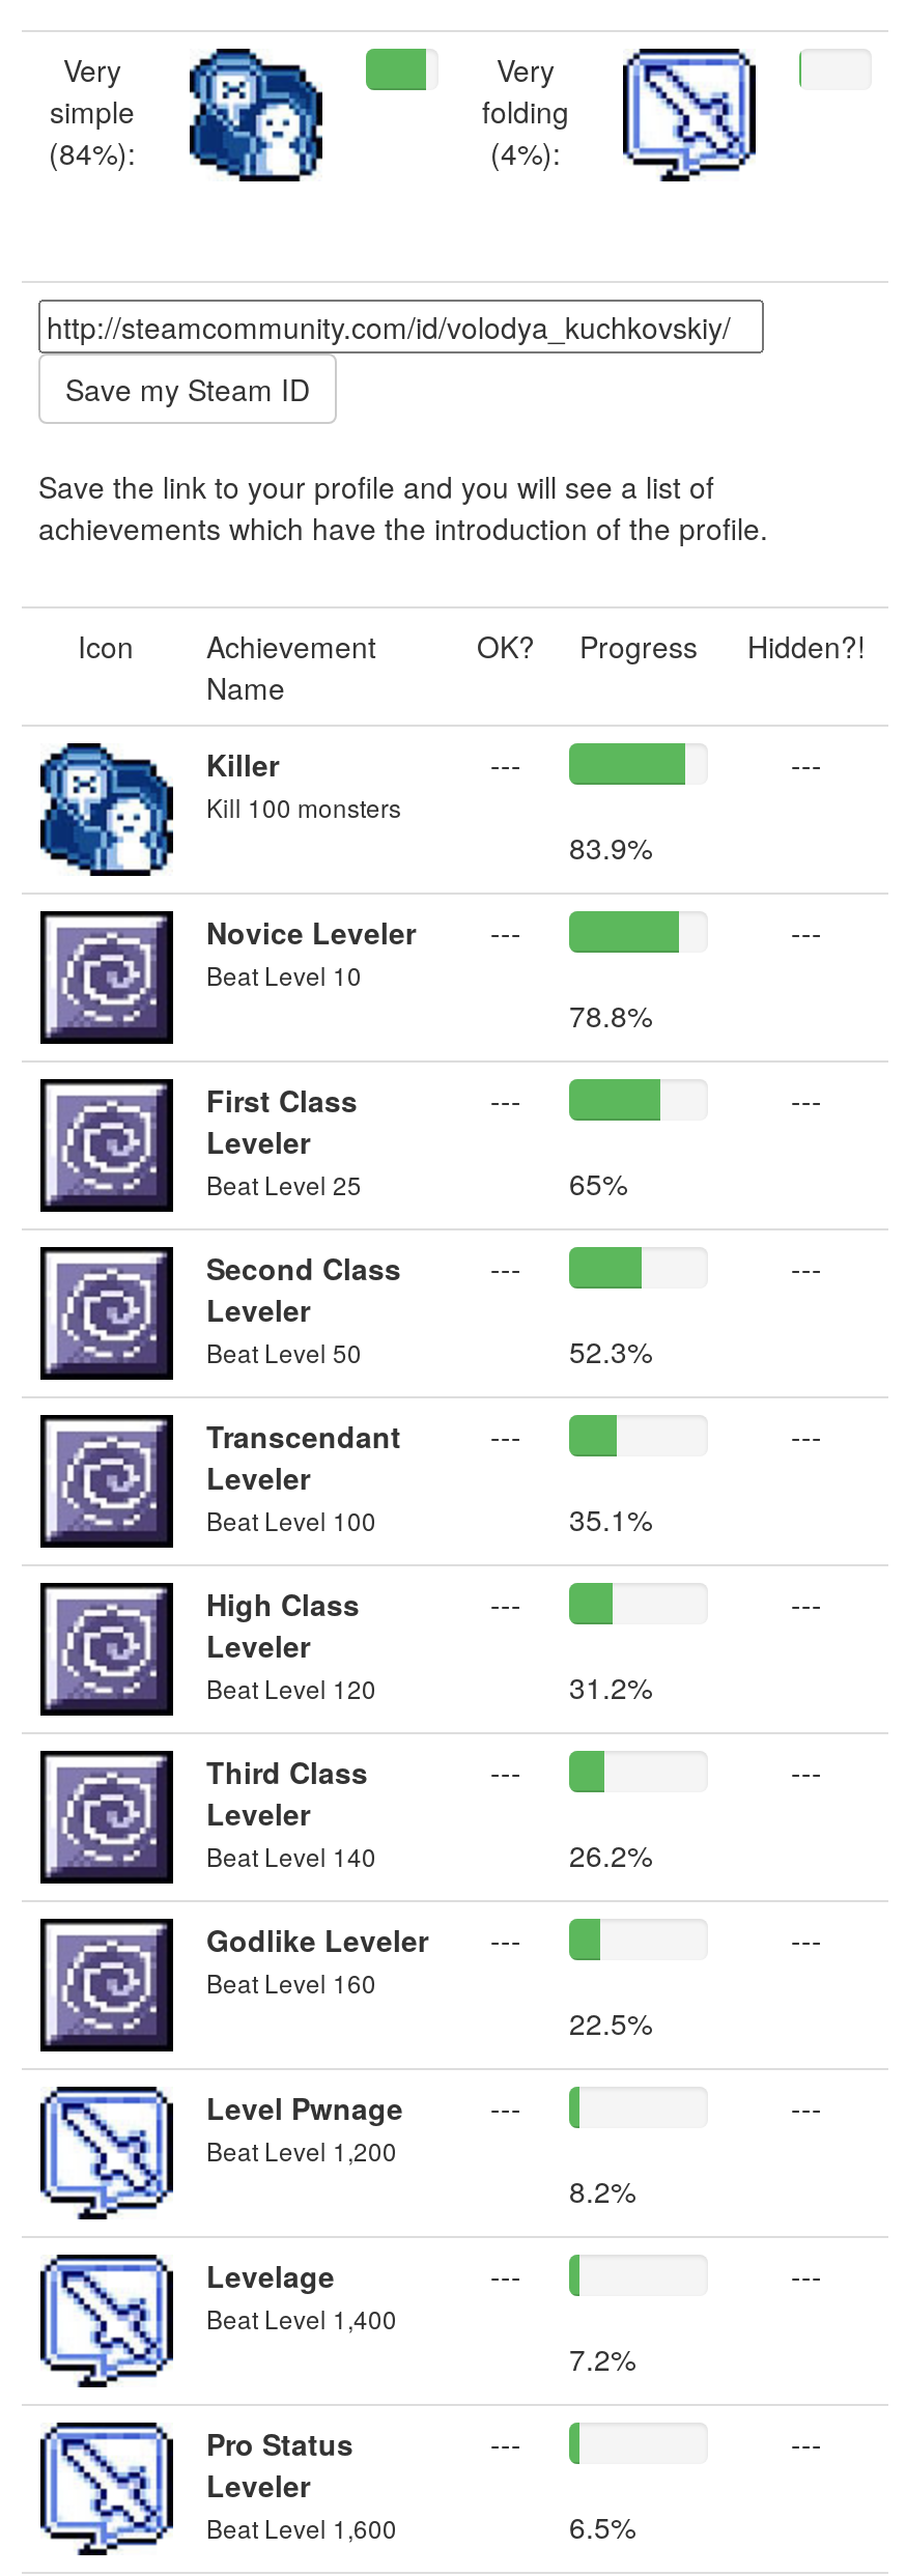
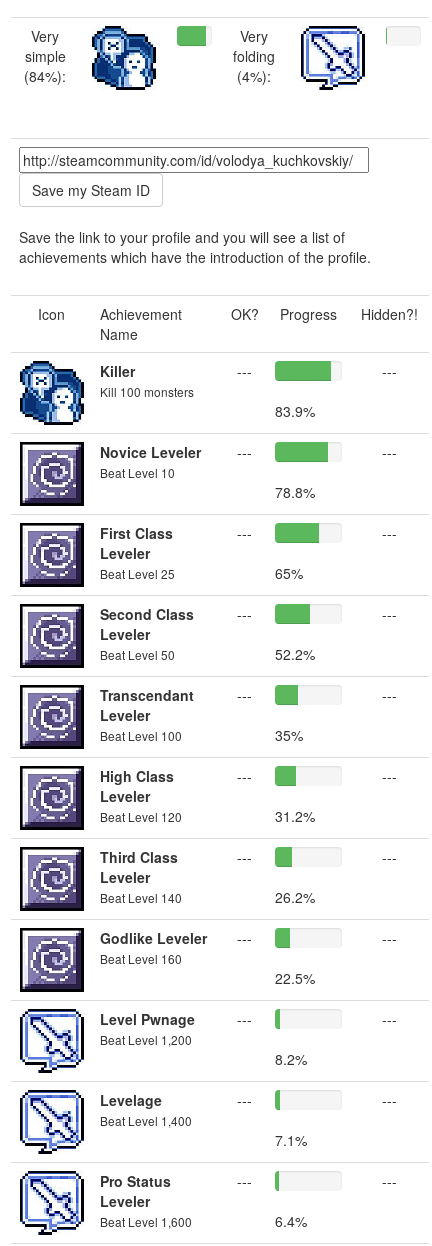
[569,1330,652,1371] 52.3% -> [275,644,315,664] 52.2%
[569,1498,652,1539] 35.1% -> [275,725,303,745] 35%
[569,2338,635,2379] 7.2% -> [275,1130,307,1150] 7.1%
[569,2506,635,2547] 6.5% -> [275,1211,307,1231] 6.4%

